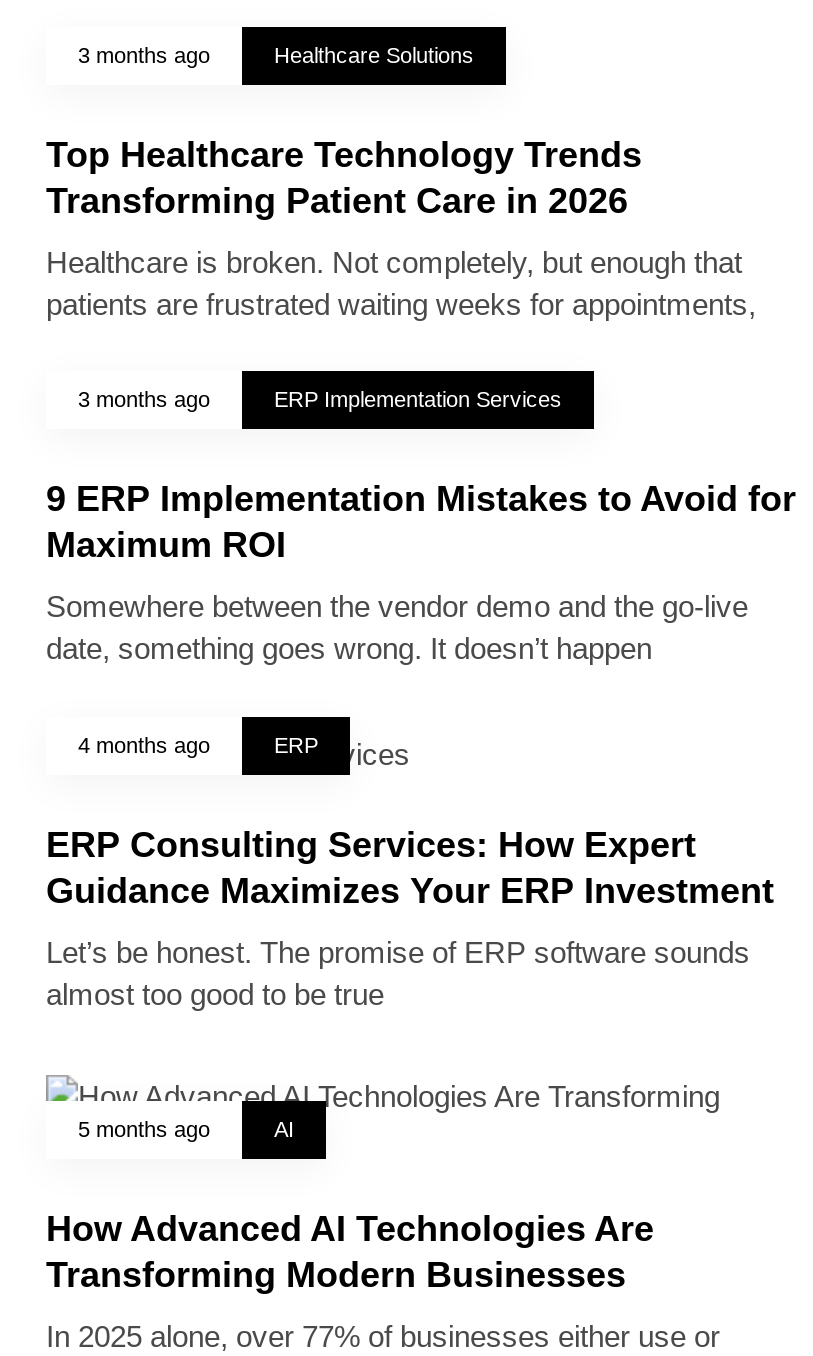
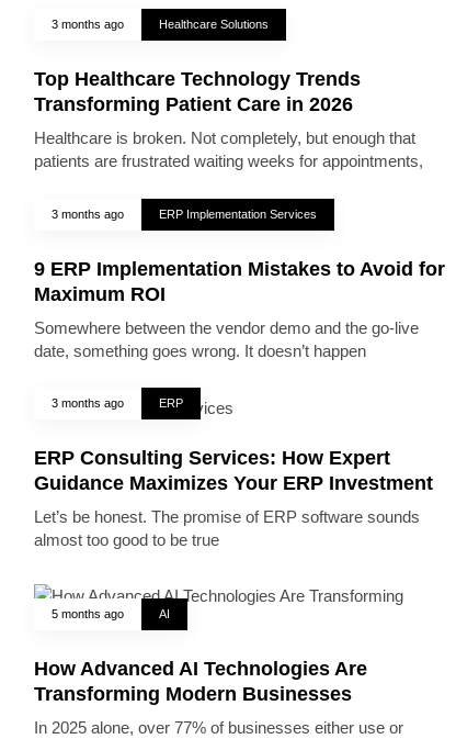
[78,732,210,756] 4 months ago -> [52,396,124,410] 3 months ago

